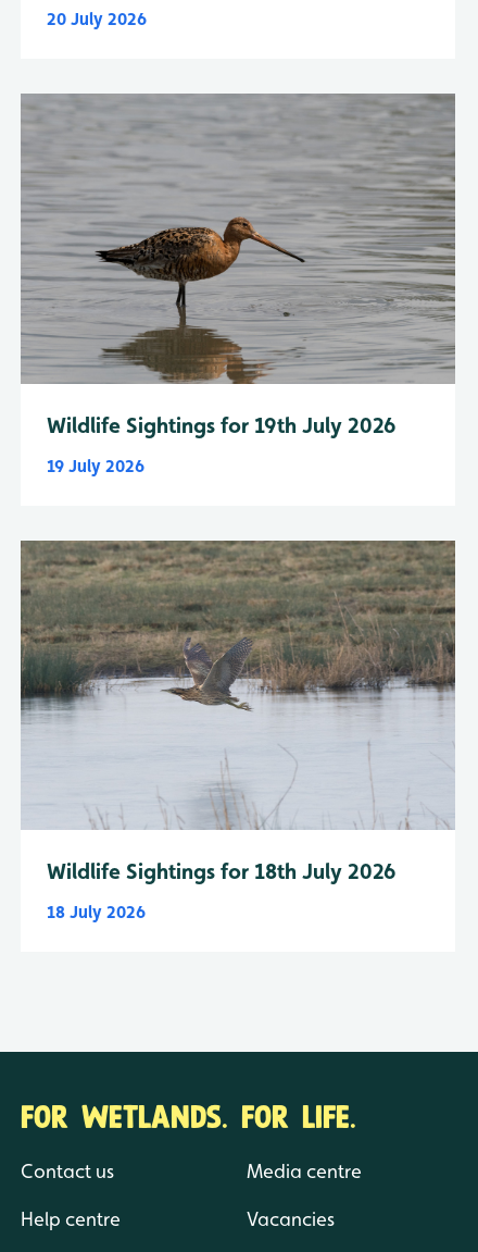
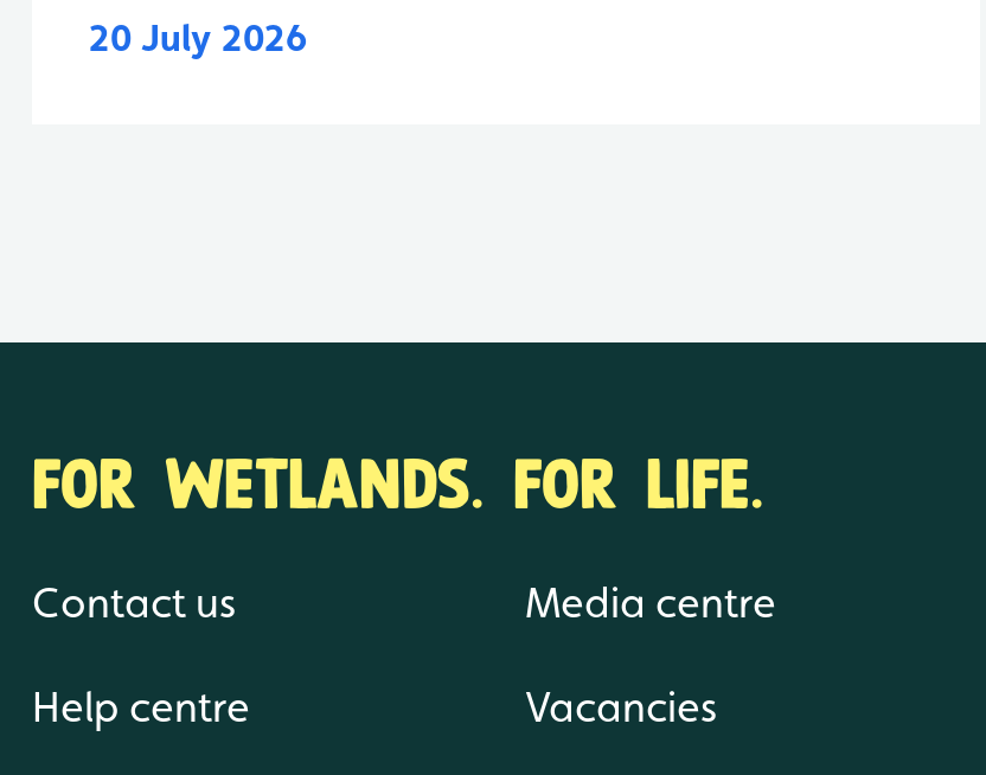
[20,92,456,476] [image] | Wildlife Sightings for 19th July 2026 | 19 July 2026 -> none
[20,540,456,923] [image] | Wildlife Sightings for 18th July 2026 | 18 July 2026 -> none

